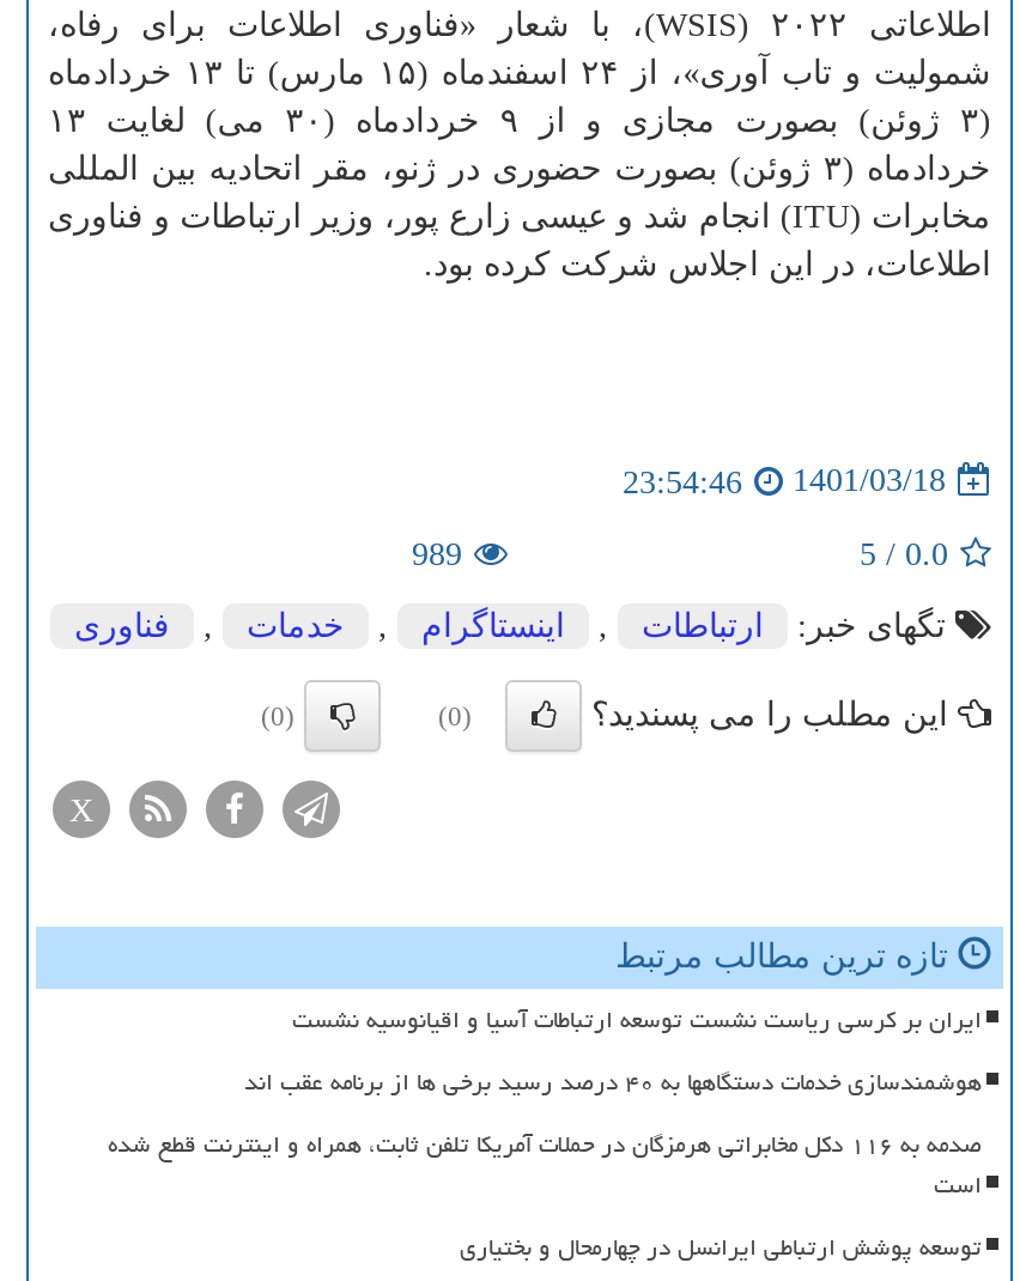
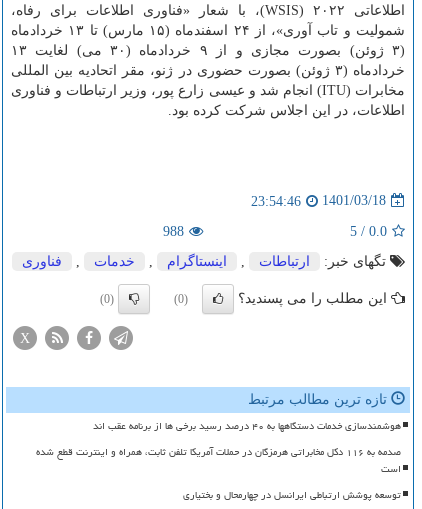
[412,537,462,572] 989 -> [163,224,184,239] 988
[292,996,982,1044] ایران بر کرسی ریاست نشست توسعه ارتباطات آسیا و اقیانوسیه نشست -> none

